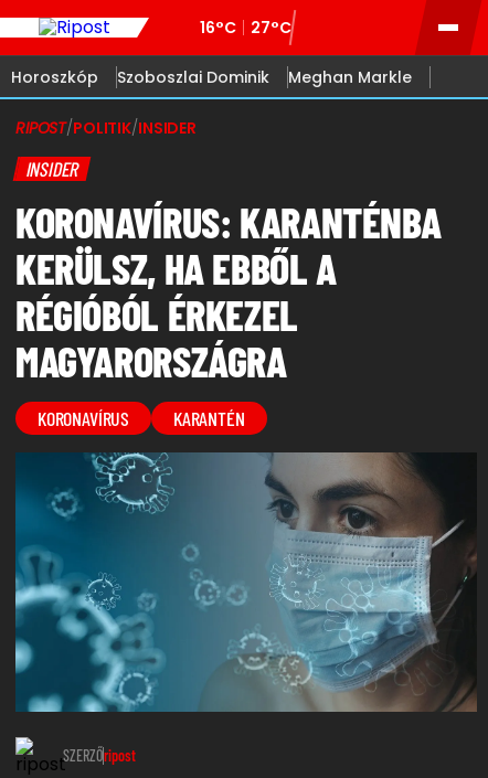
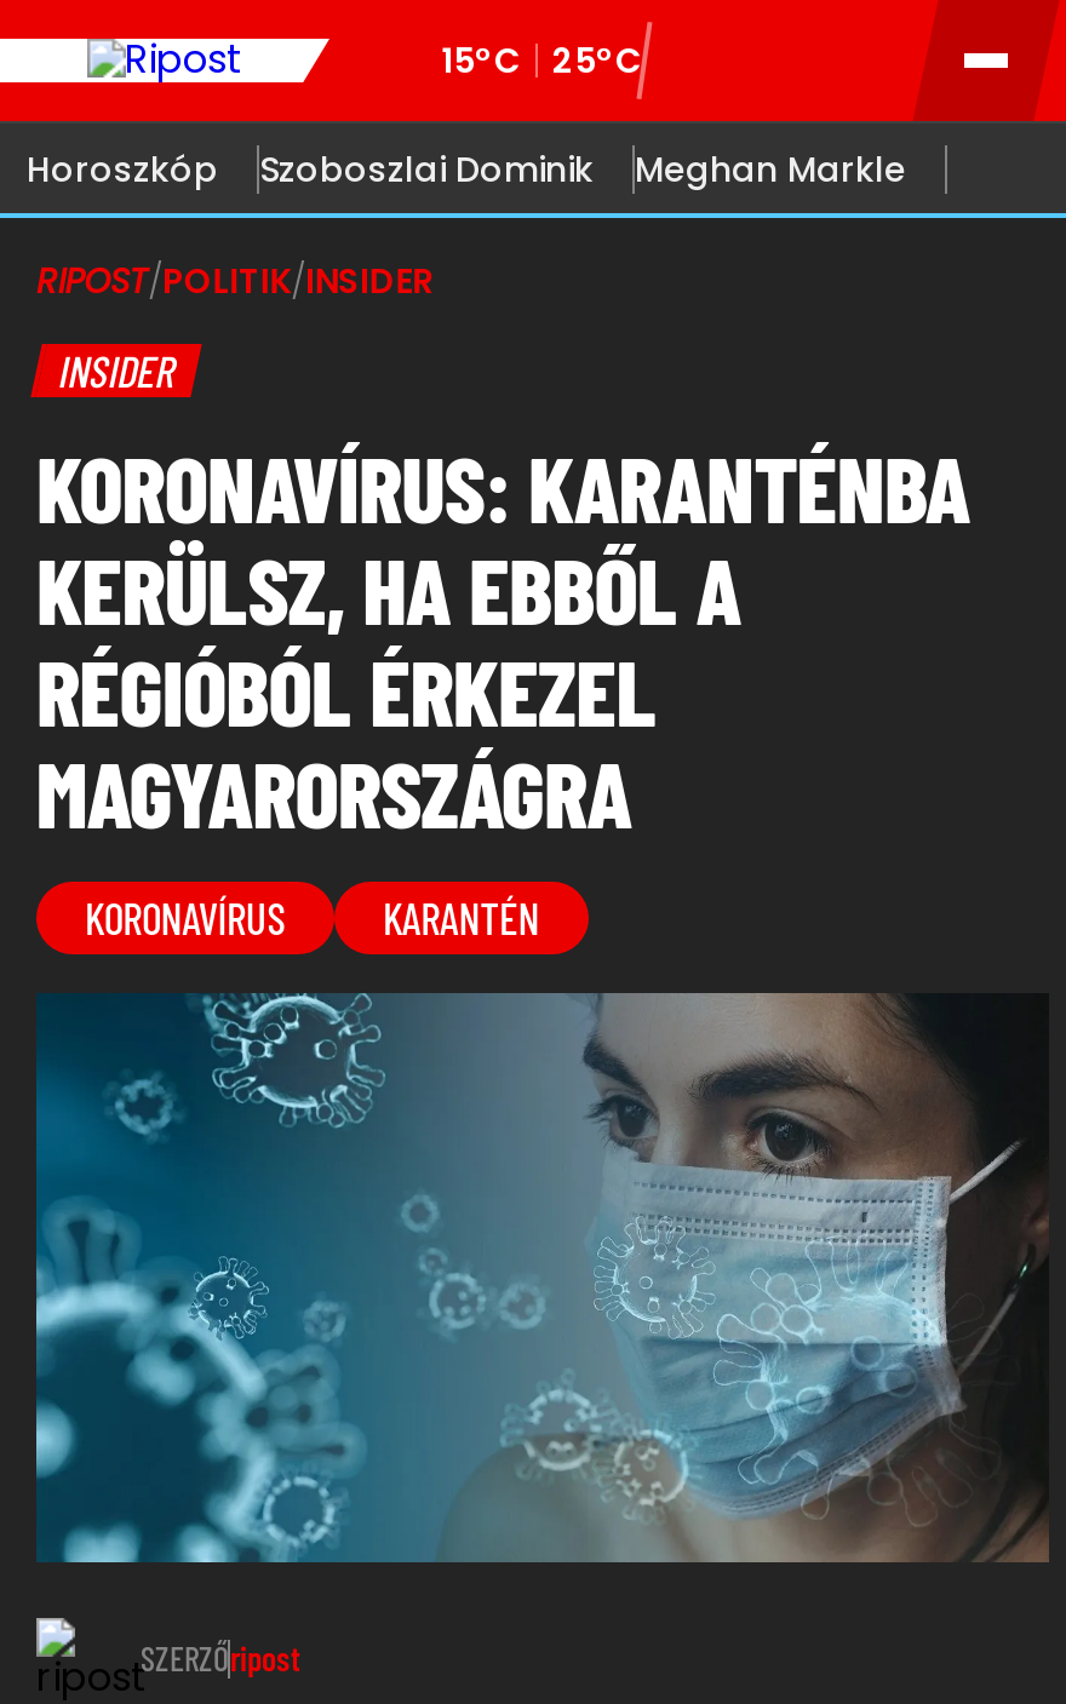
[200,17,291,39] 16°C | 27°C -> [441,36,642,85] 15°C | 25°C

